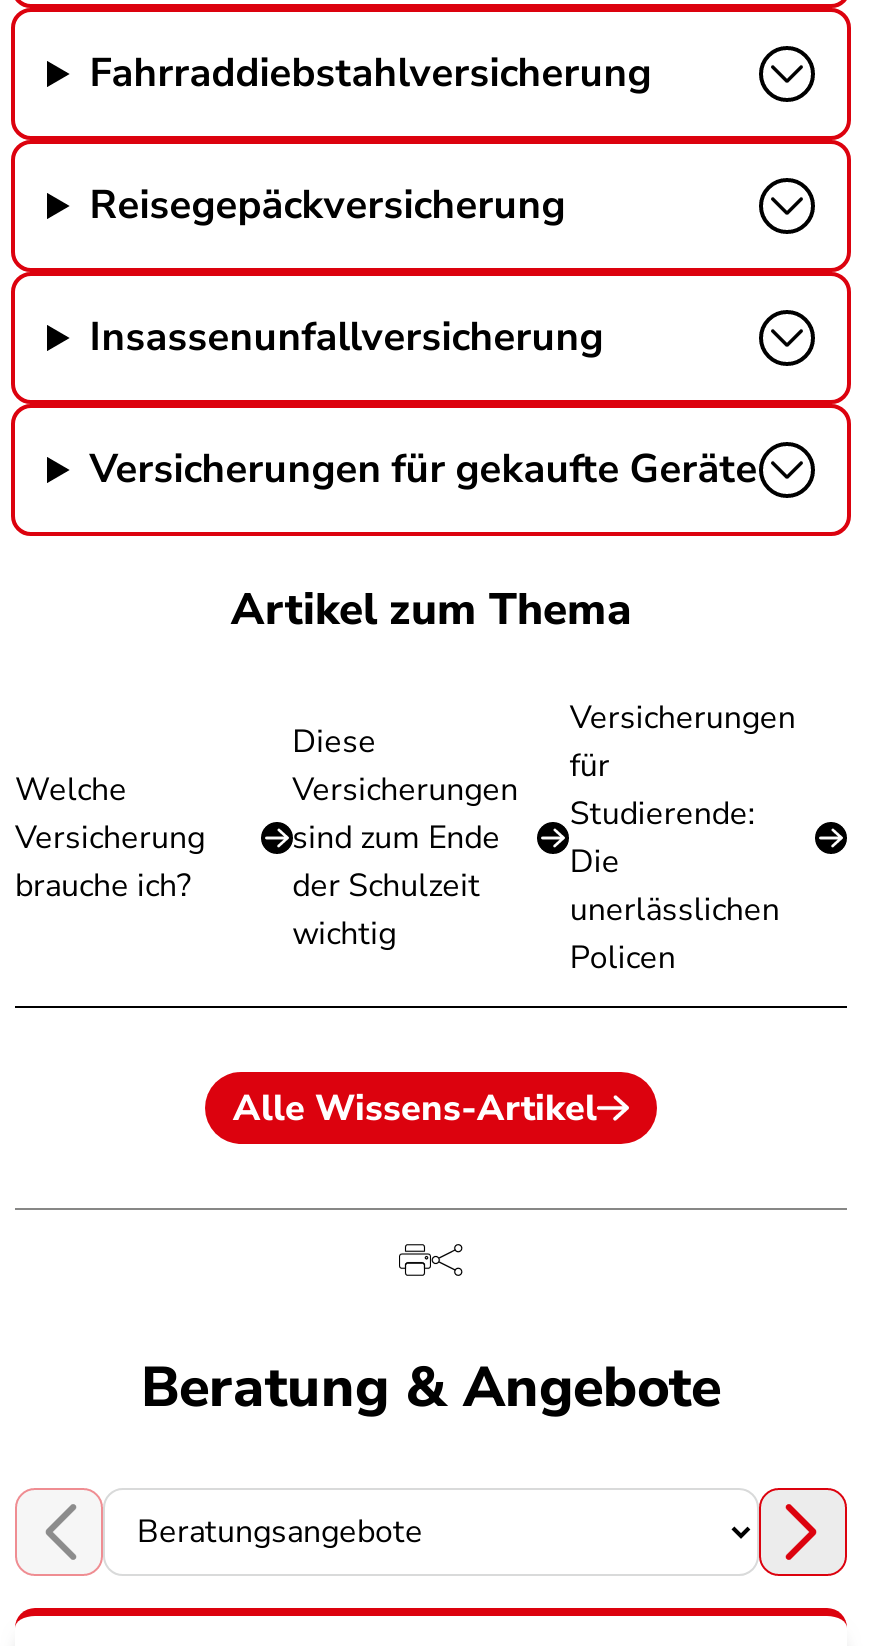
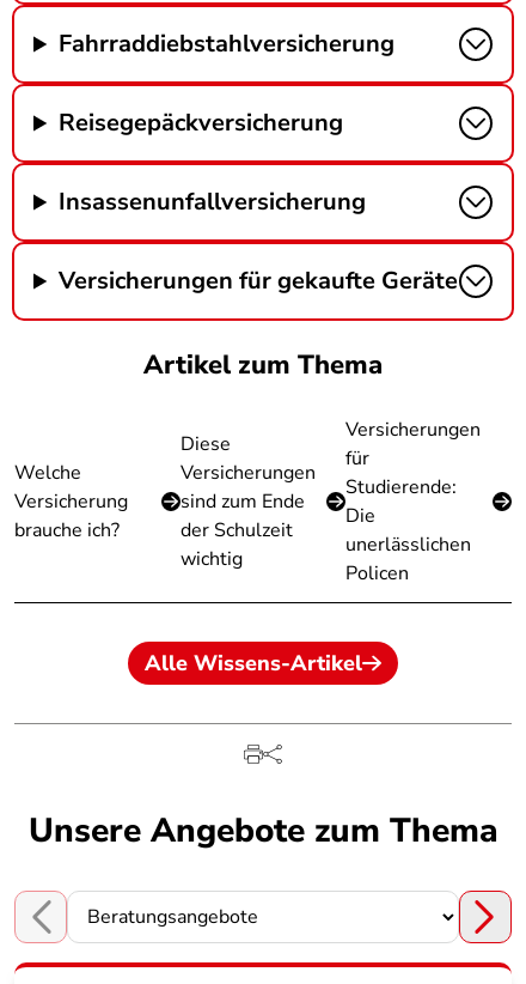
[141,1350,721,1426] Beratung & Angebote -> [28,808,498,854] Unsere Angebote zum Thema

